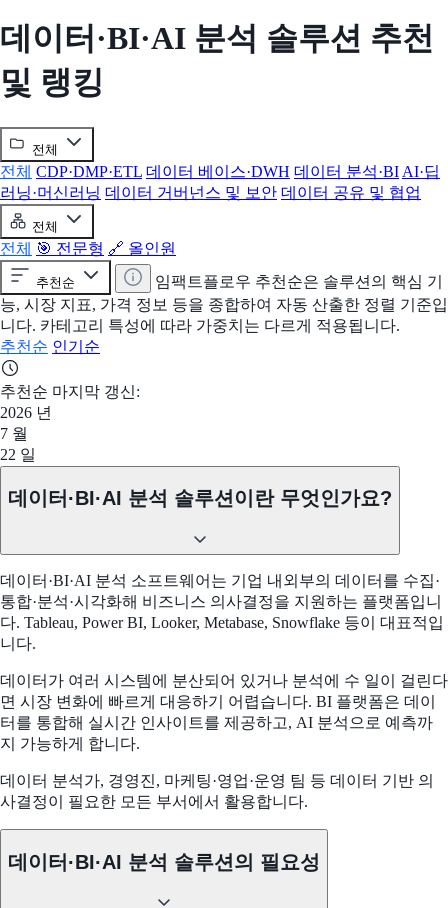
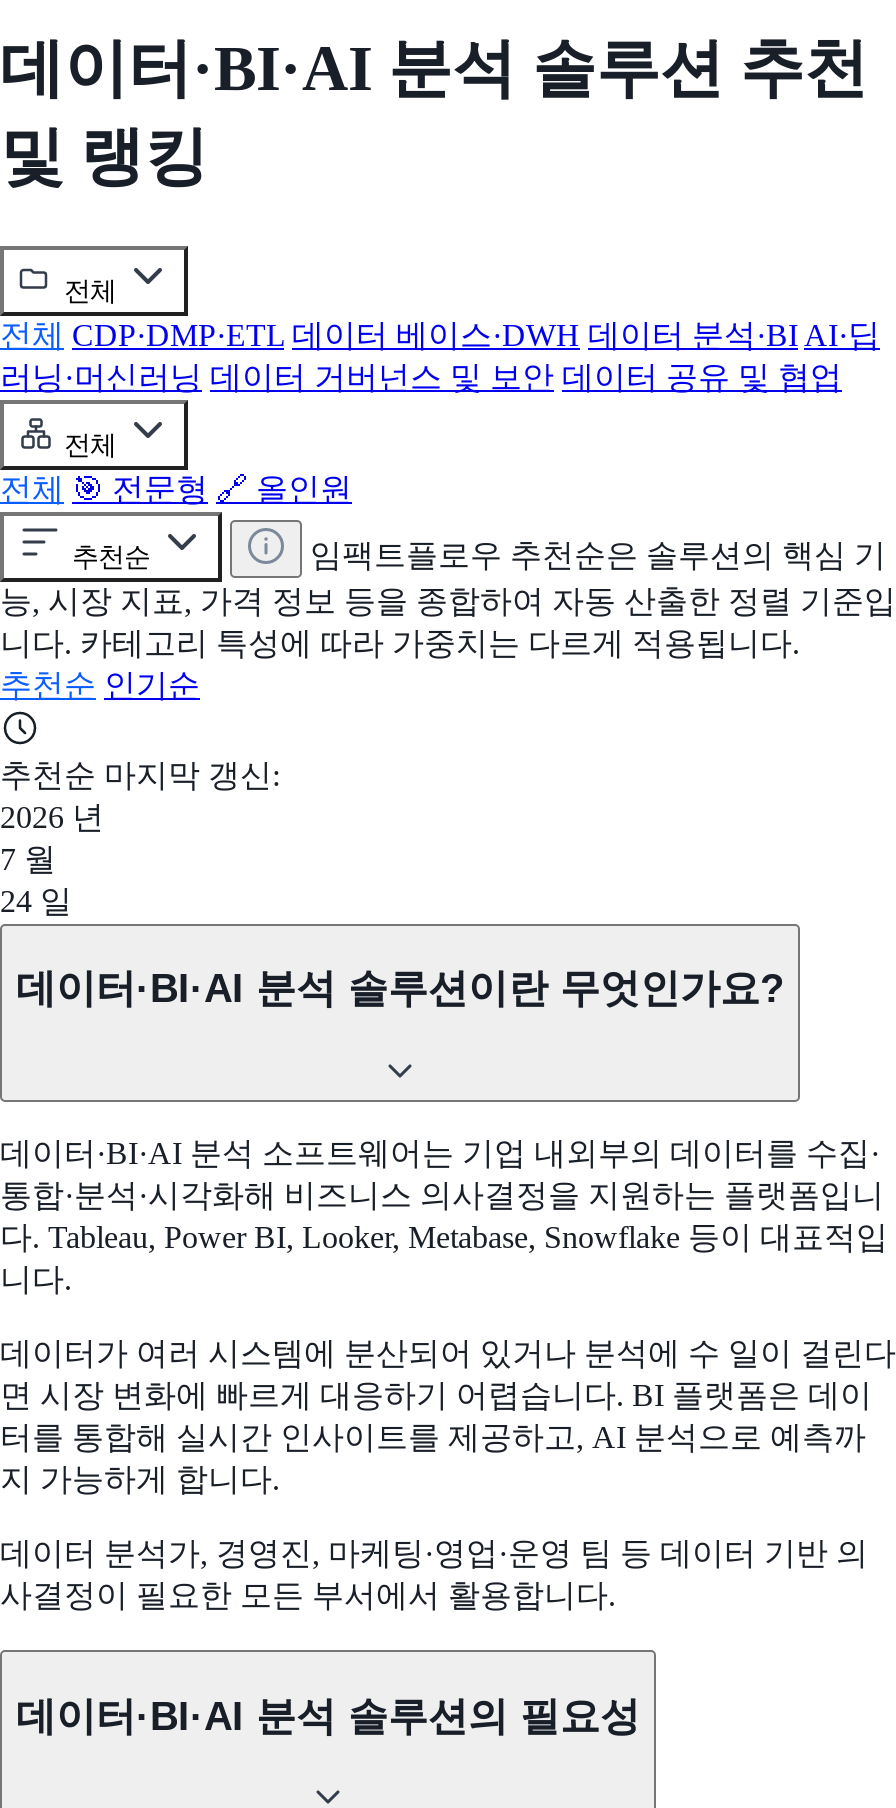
[0,446,36,463] 22 일 -> [0,884,72,918] 24 일

